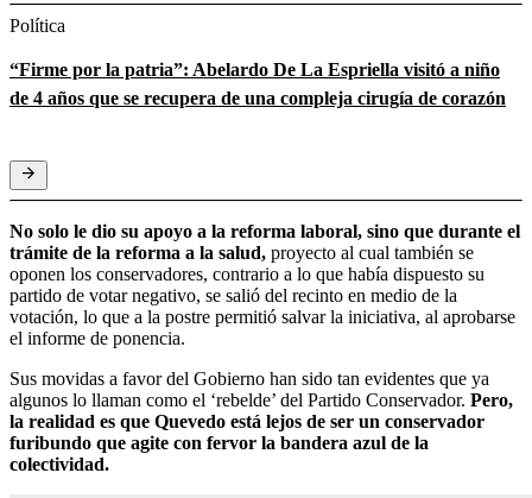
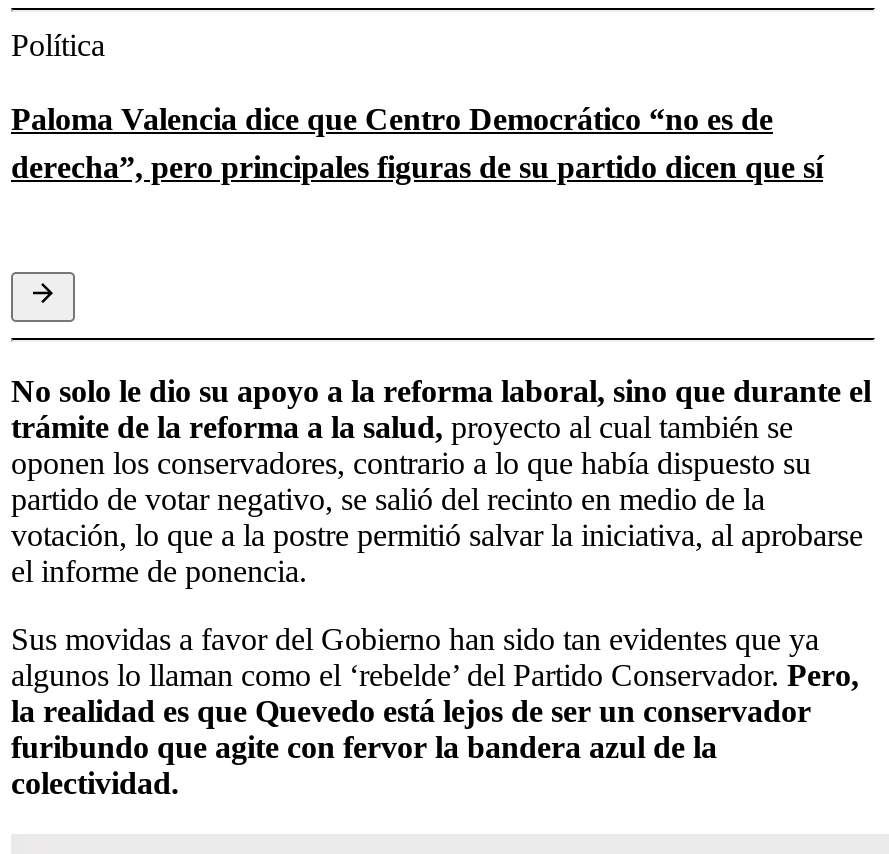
[9,59,506,108] “Firme por la patria”: Abelardo De La Espriella visitó a niño | de 4 años que se recupera de una compleja cirugía de corazón -> [11,101,823,183] Paloma Valencia dice que Centro Democrático “no es de | derecha”, pero principales figuras de su partido dicen que sí

